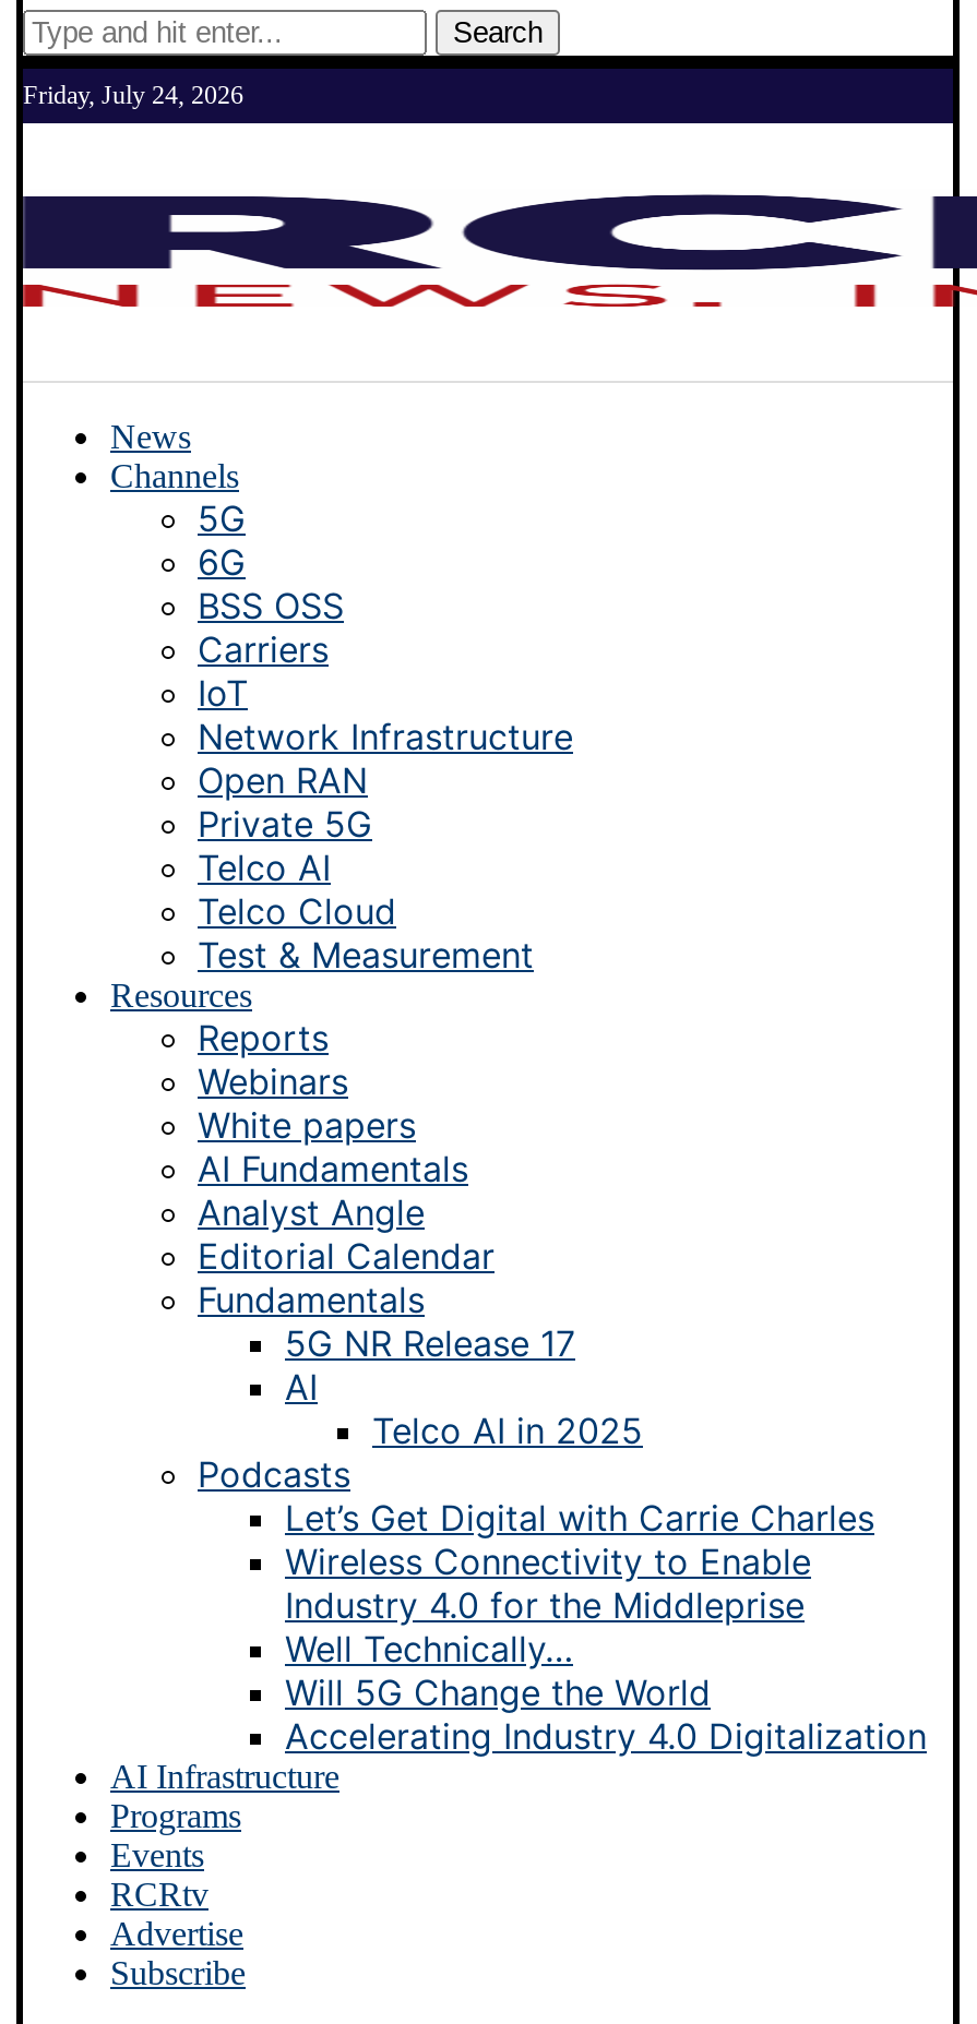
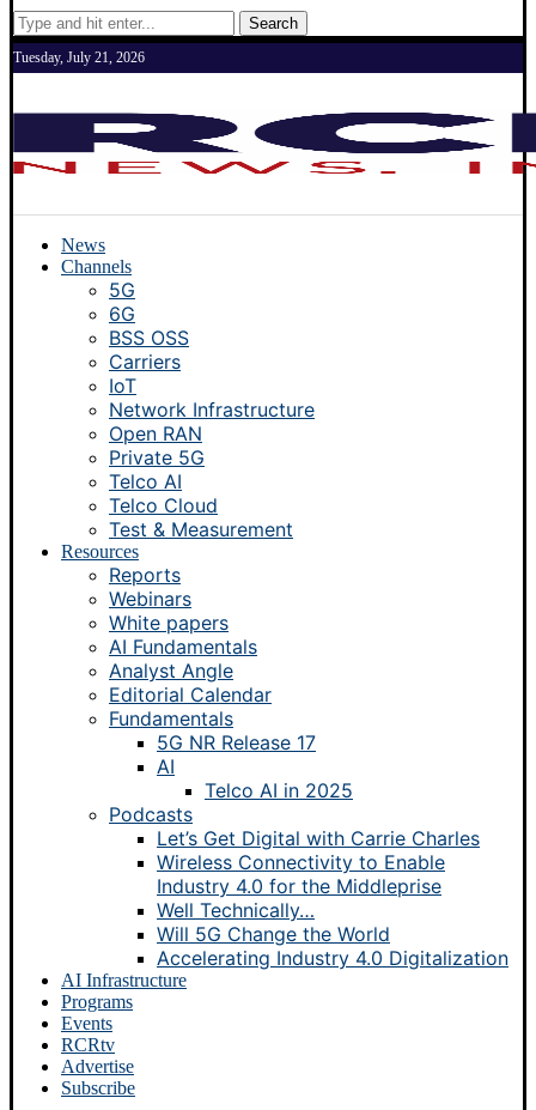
[23,80,243,110] Friday, July 24, 2026 -> [13,49,145,66] Tuesday, July 21, 2026

